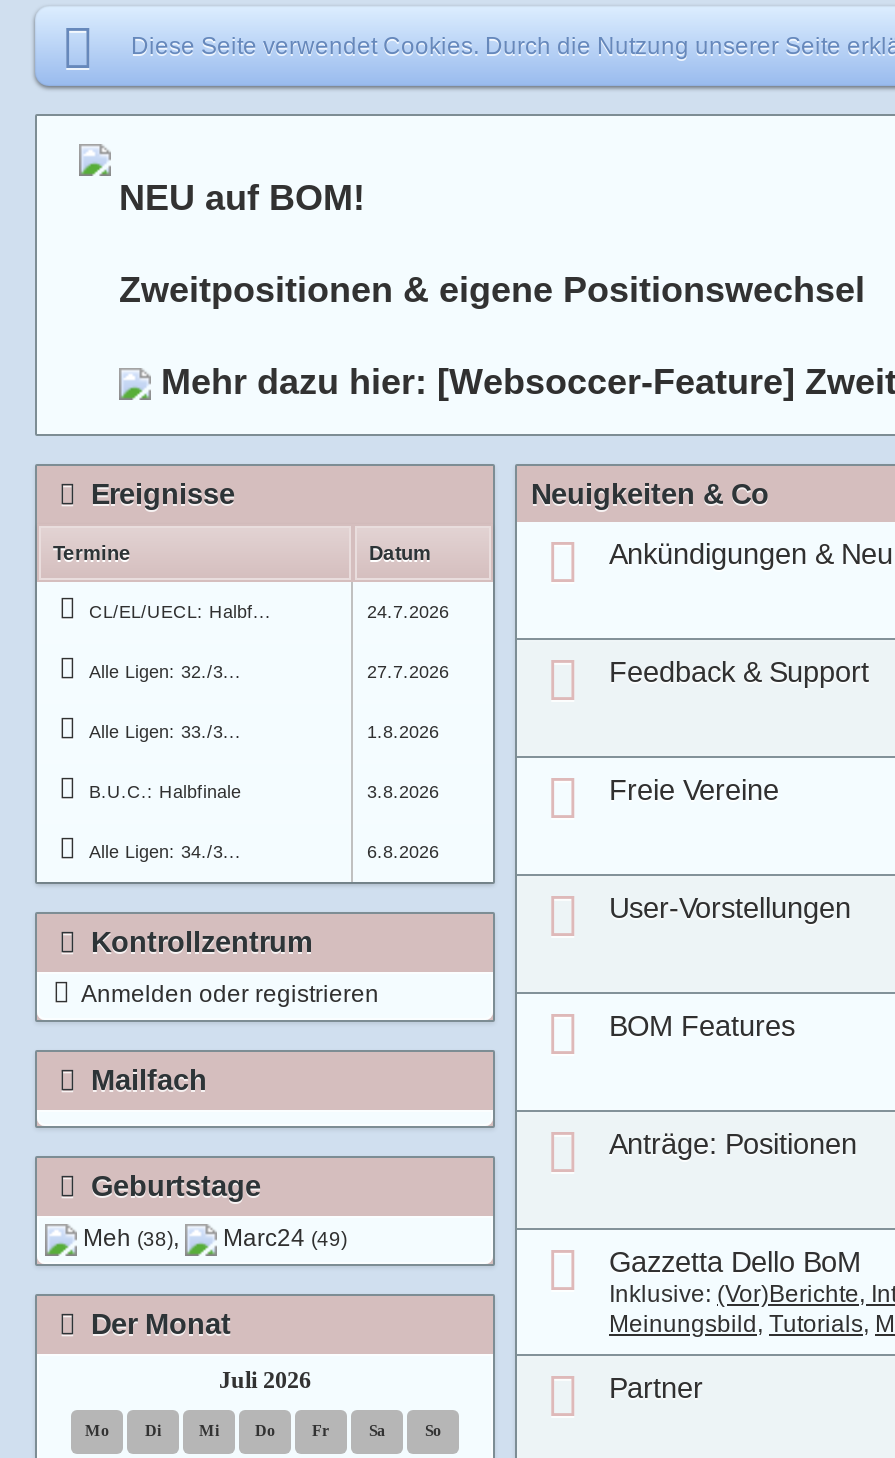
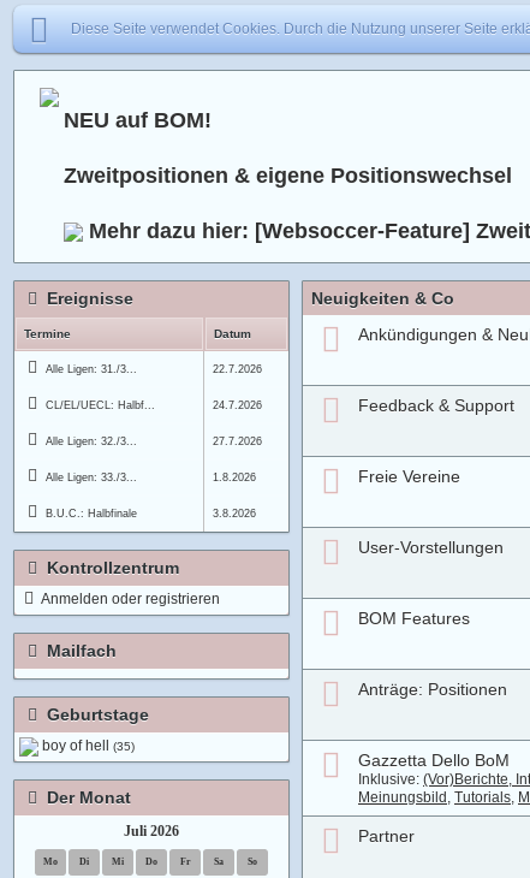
none -> [46,363,262,375] Alle Ligen: 31./3... | 22.7.2026
moved [89,602,449,802] -> [46,399,262,520]: CL/EL/UECL: Halbf... | 24.7.2026 | Alle Ligen: 32./3... | 27.7.2026 | Alle Ligen: 33./3... | 1.8.2026 | B.U.C.: Halbfinale | 3.8.2026
[89,842,439,862] Alle Ligen: 34./3... | 6.8.2026 -> none
[83,1224,347,1252] Meh (38) | Marc24 (49) -> [42,738,135,754] boy of hell (35)

